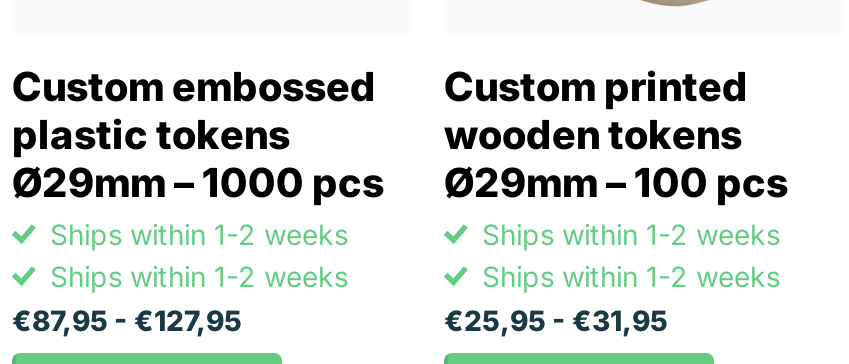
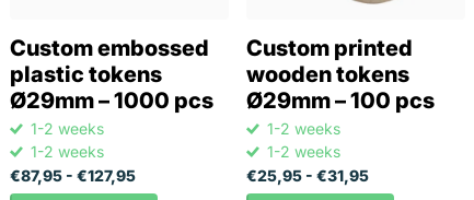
[42,218,364,294] Ships within 1-2 weeks | Ships within 1-2 weeks -> [26,119,113,161] 1-2 weeks | 1-2 weeks
[474,218,796,294] Ships within 1-2 weeks | Ships within 1-2 weeks -> [263,119,349,161] 1-2 weeks | 1-2 weeks

